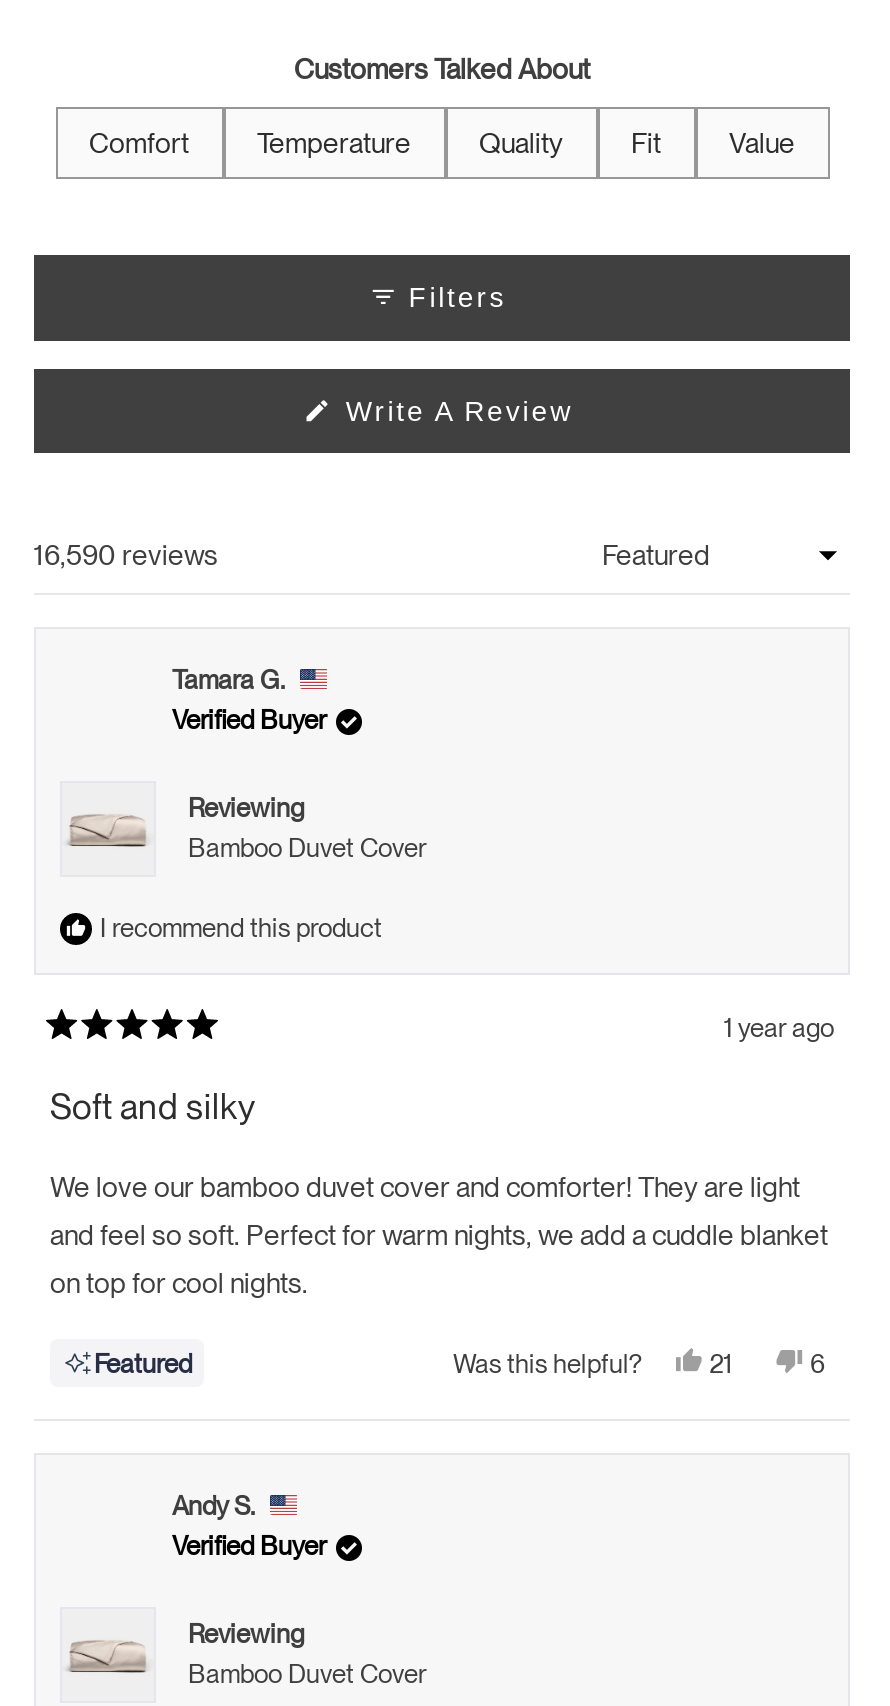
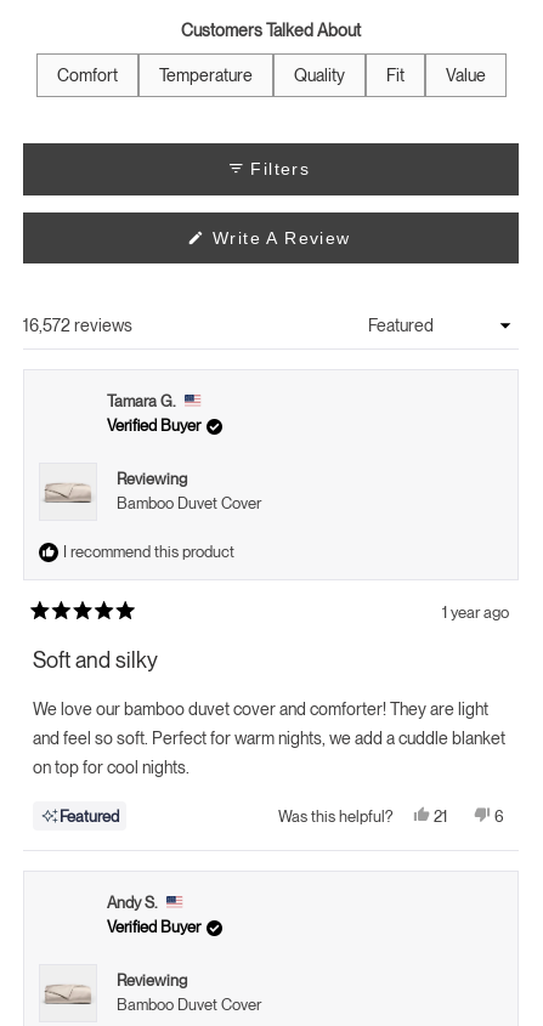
[34,540,218,572] 16,590 reviews -> [23,316,132,336] 16,572 reviews

